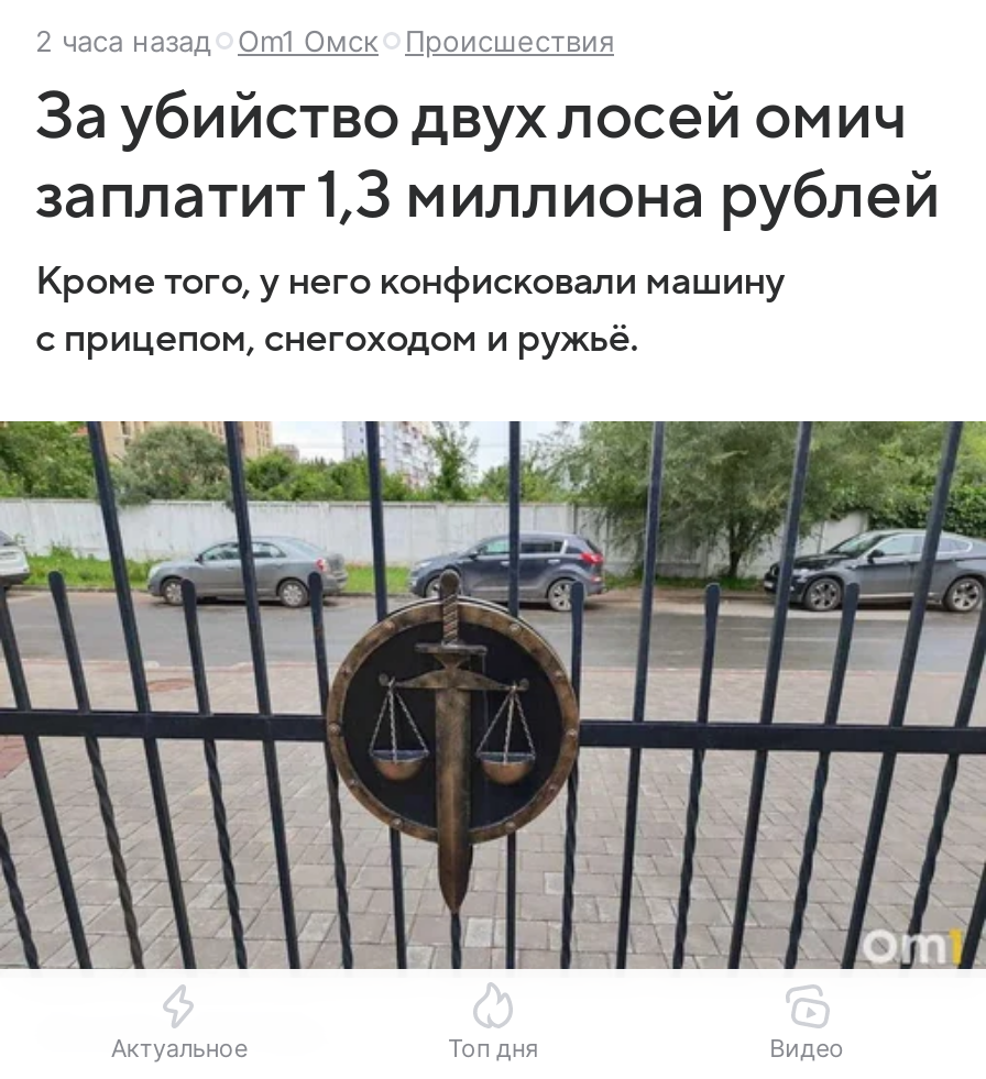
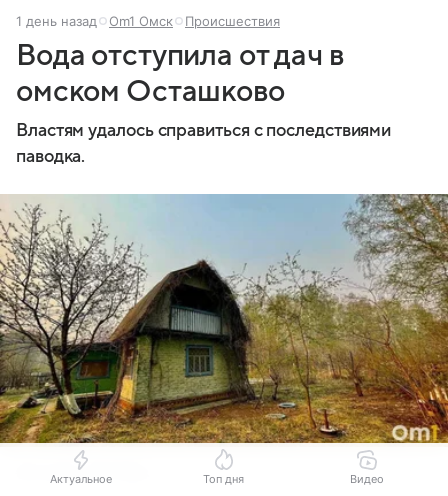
[35,23,614,58] 2 часа назад Om1 Омск Происшествия -> [16,13,280,29] 1 день назад Om1 Омск Происшествия
[35,80,939,359] За убийство двух лосей омич | заплатит 1,3 миллиона рублей | Кроме того, у него конфисковали машину | с прицепом, снегоходом и ружьё. -> [16,39,391,166] Вода отступила от дач в | омском Осташково | Властям удалось справиться с последствиями | паводка.
[7,418,979,970] [image] -> [3,194,445,444] [image]

